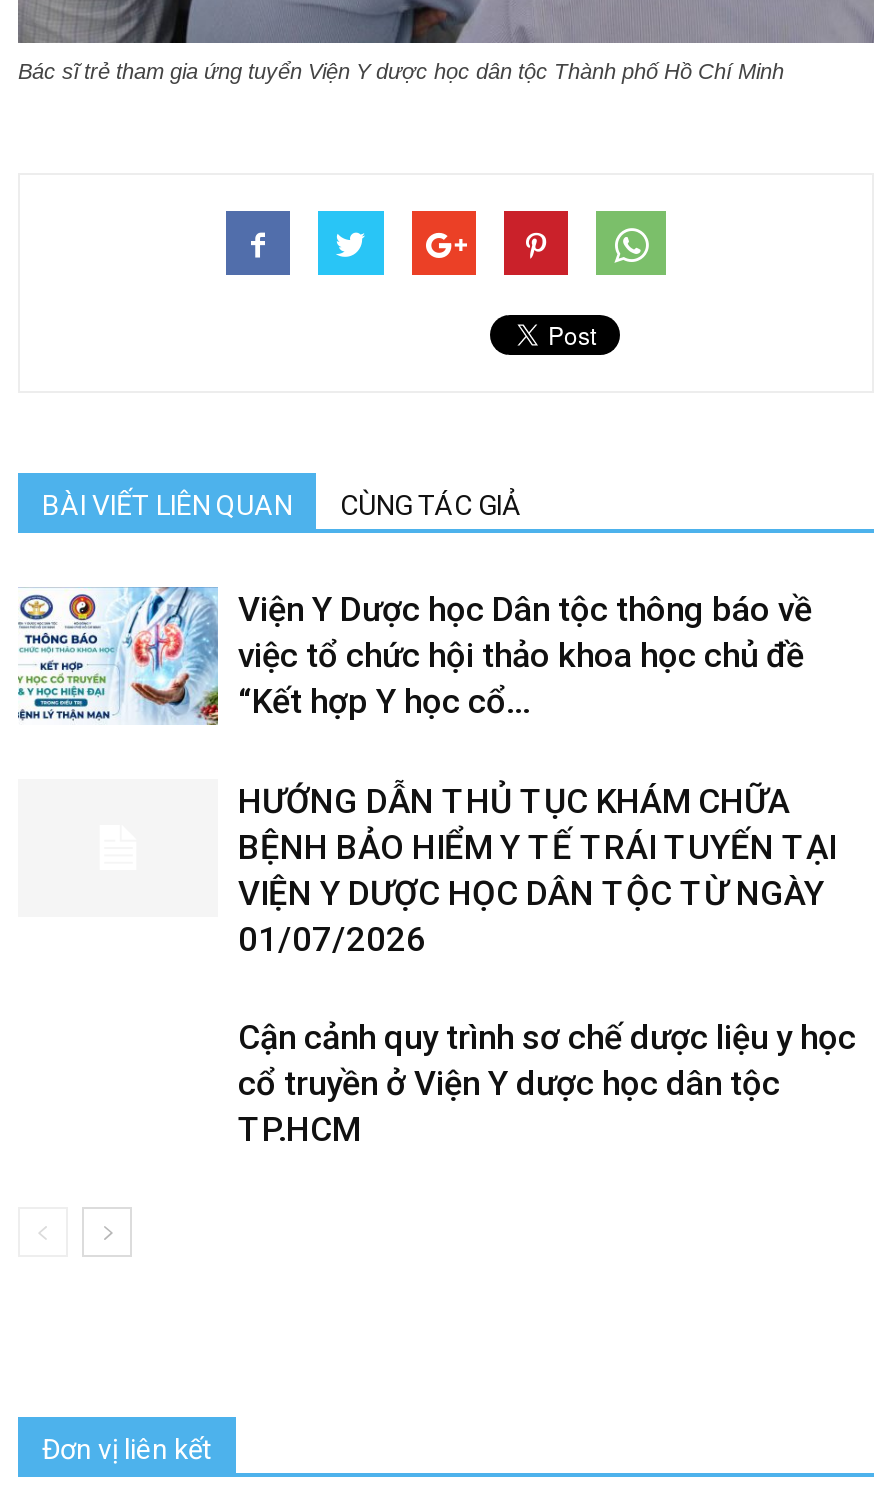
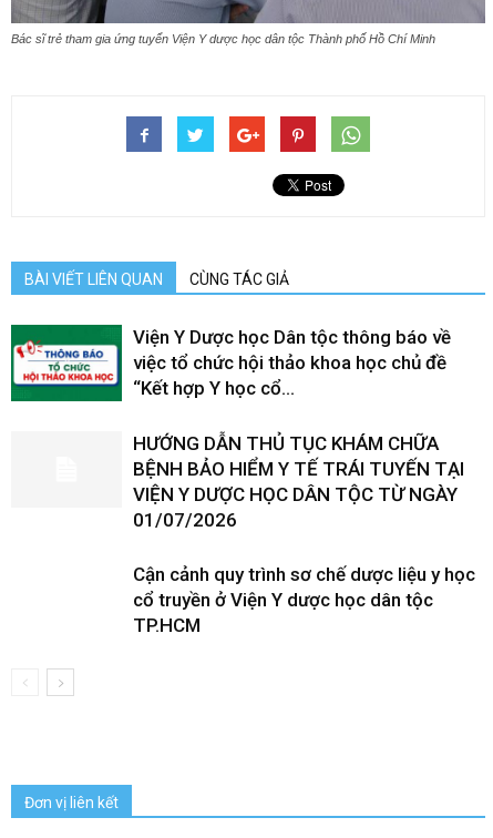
[16,586,220,726] [image] -> [10,324,123,402] [image]

